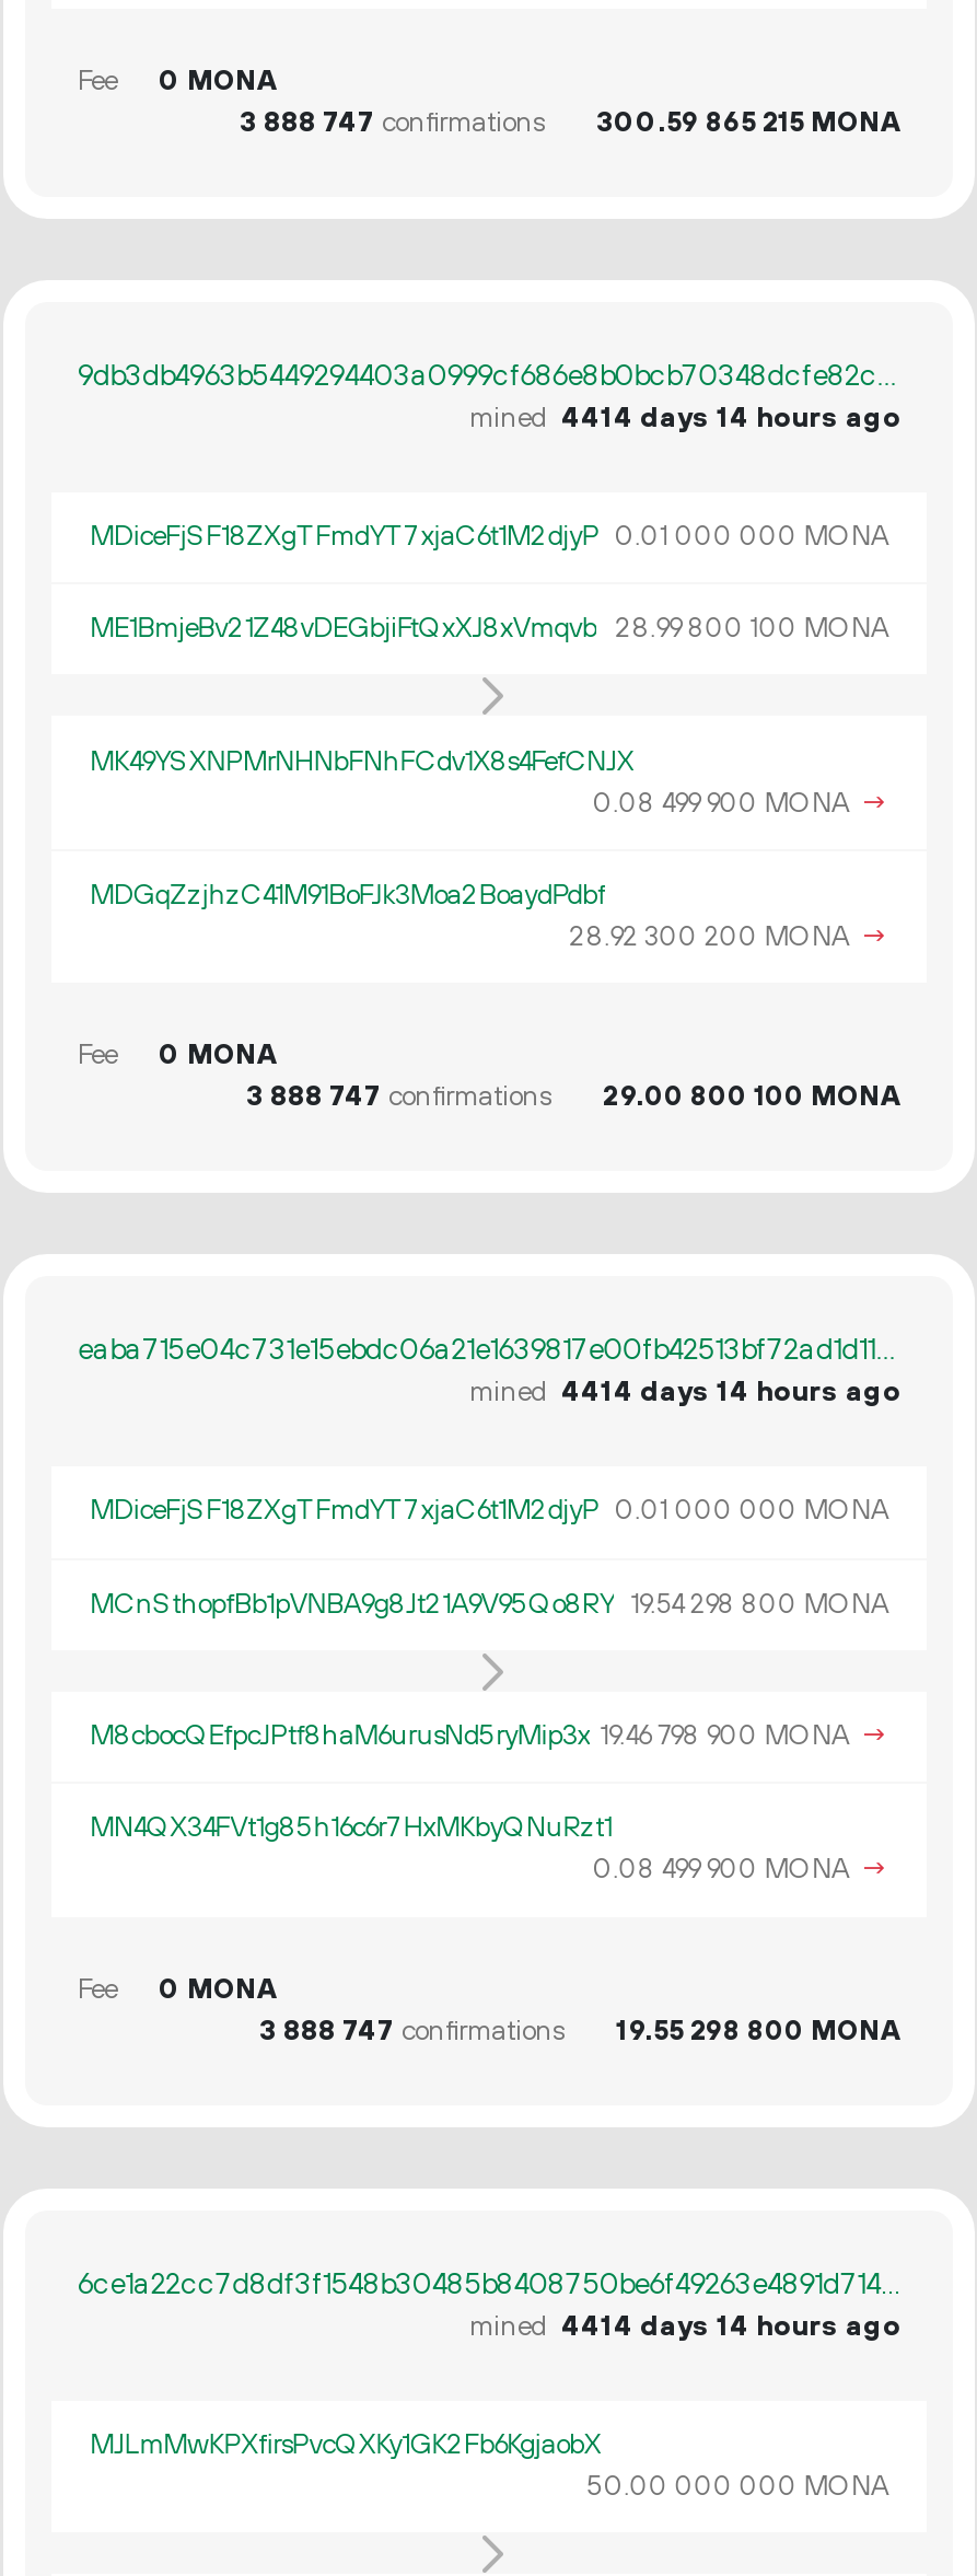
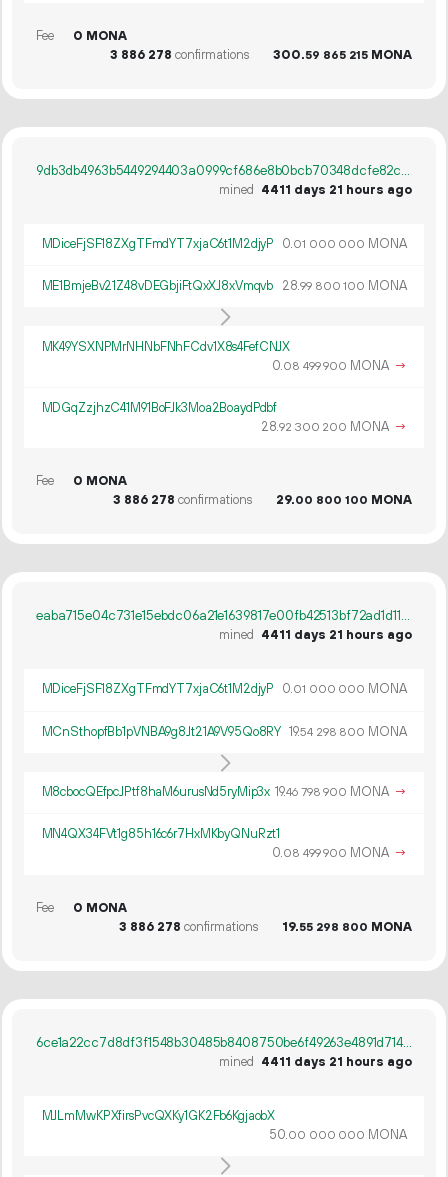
[240,104,544,139] 3 888 747 confirmations -> [110,47,249,63] 3 886 278 confirmations
[469,400,900,435] mined 4414 days 14 hours ago -> [219,182,412,198] mined 4411 days 21 hours ago
[246,1079,550,1114] 3 888 747 confirmations -> [113,492,252,508] 3 886 278 confirmations
[469,1375,900,1410] mined 4414 days 14 hours ago -> [219,627,412,643] mined 4411 days 21 hours ago
[259,2013,563,2048] 3 888 747 confirmations -> [119,919,258,935] 3 886 278 confirmations
[469,2308,900,2343] mined 4414 days 14 hours ago -> [219,1054,412,1070] mined 4411 days 21 hours ago

